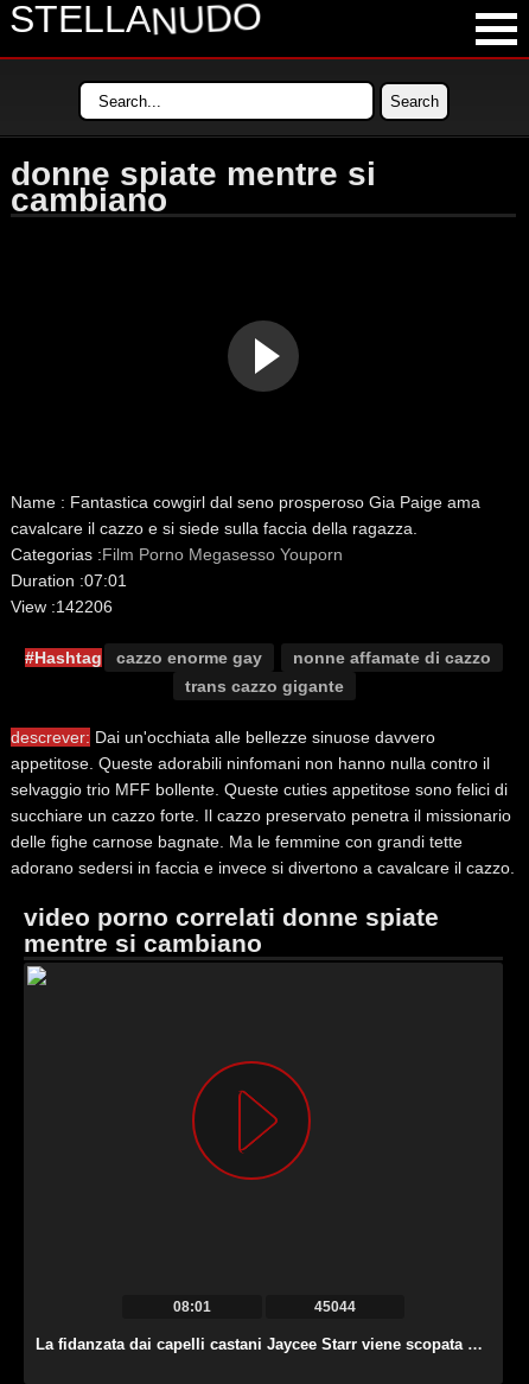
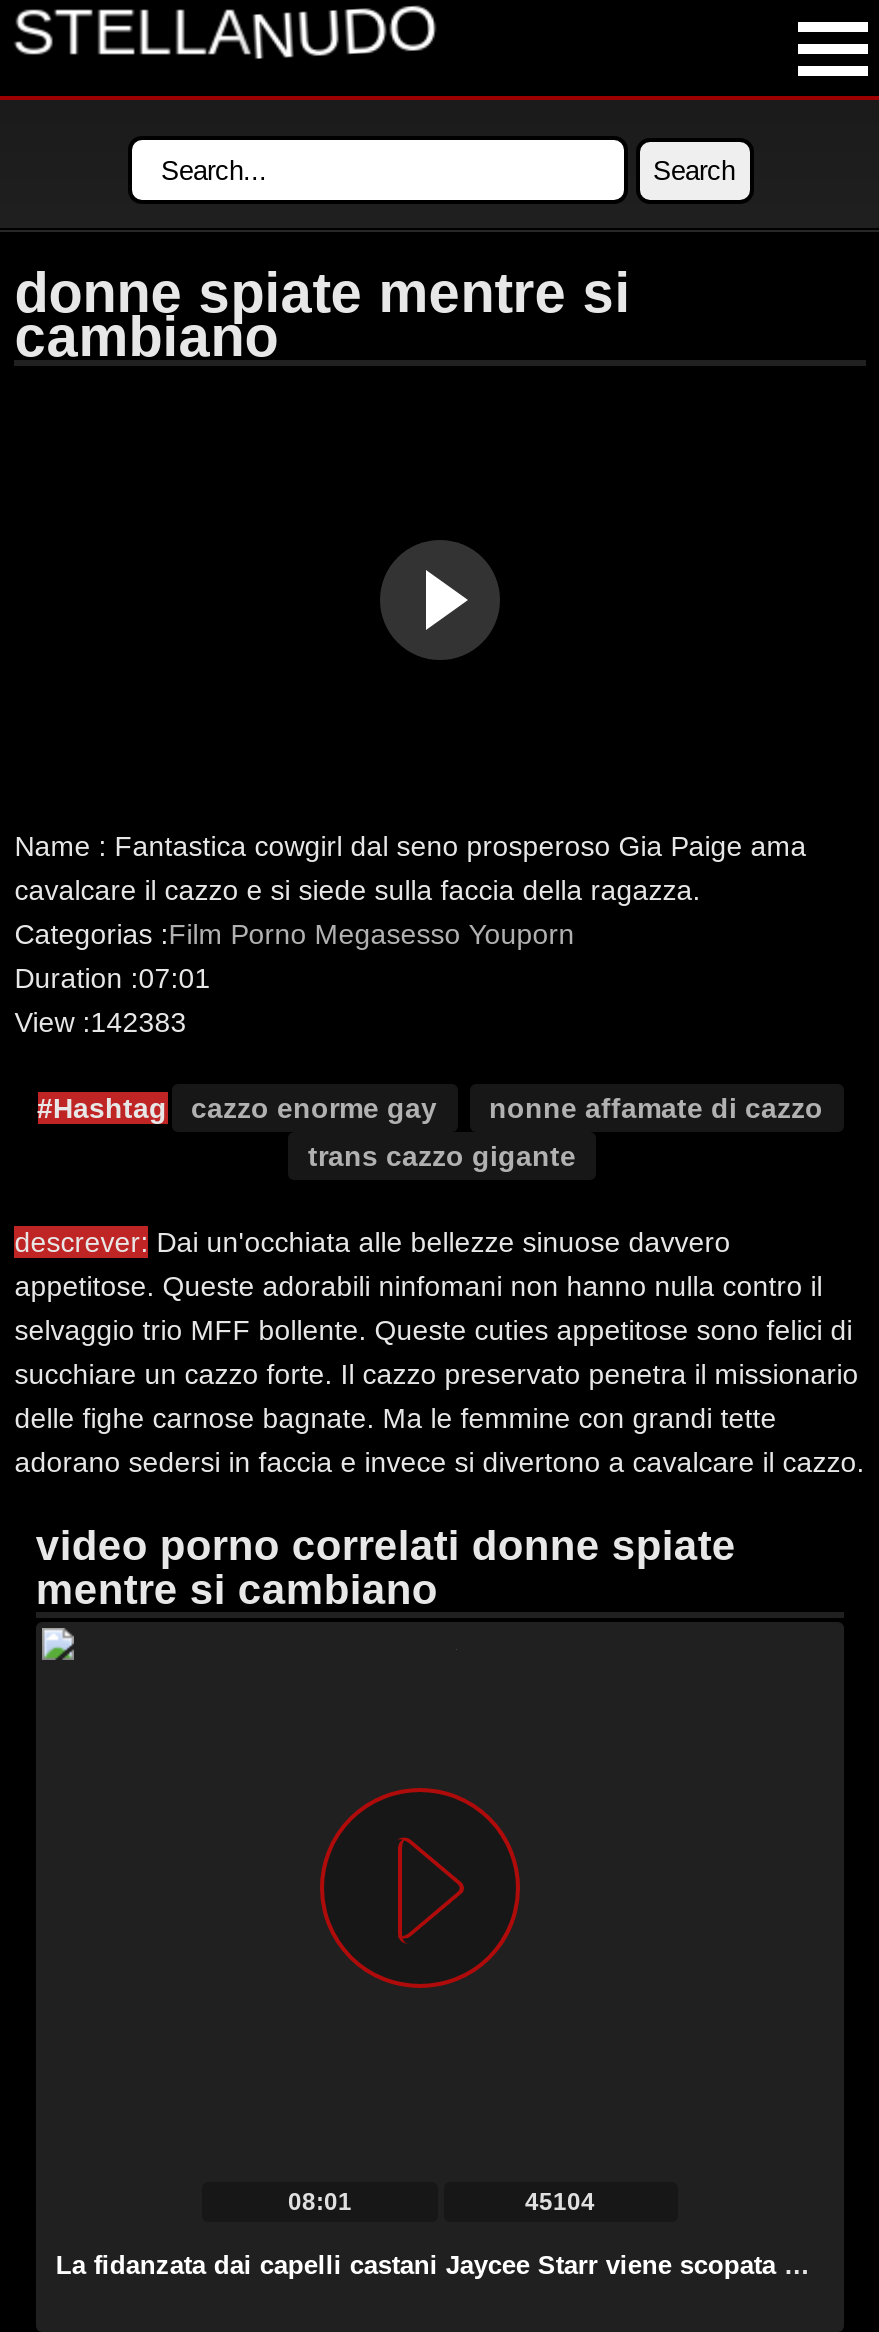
[11,597,113,616] View : 142206 -> [14,1006,186,1038] View : 142383
[314,1298,355,1315] 45044 -> [525,2188,595,2216] 45104

